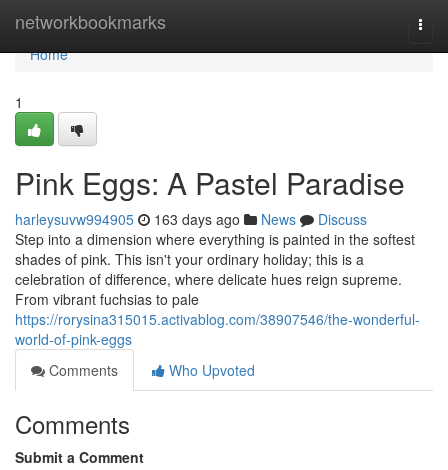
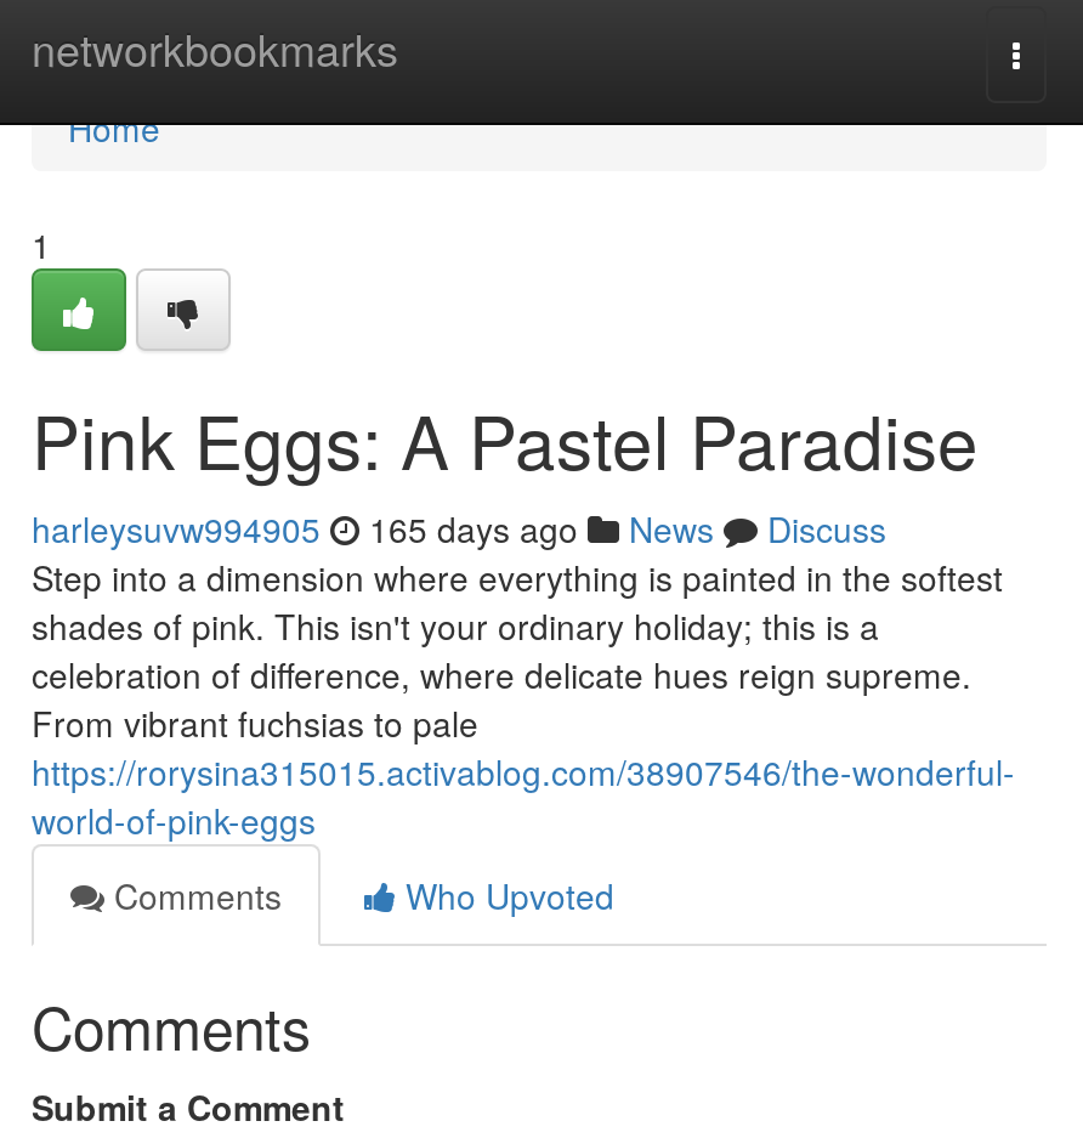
[15,209,367,229] harleysuvw994905 163 days ago News Discuss -> [32,504,886,553] harleysuvw994905 165 days ago News Discuss

